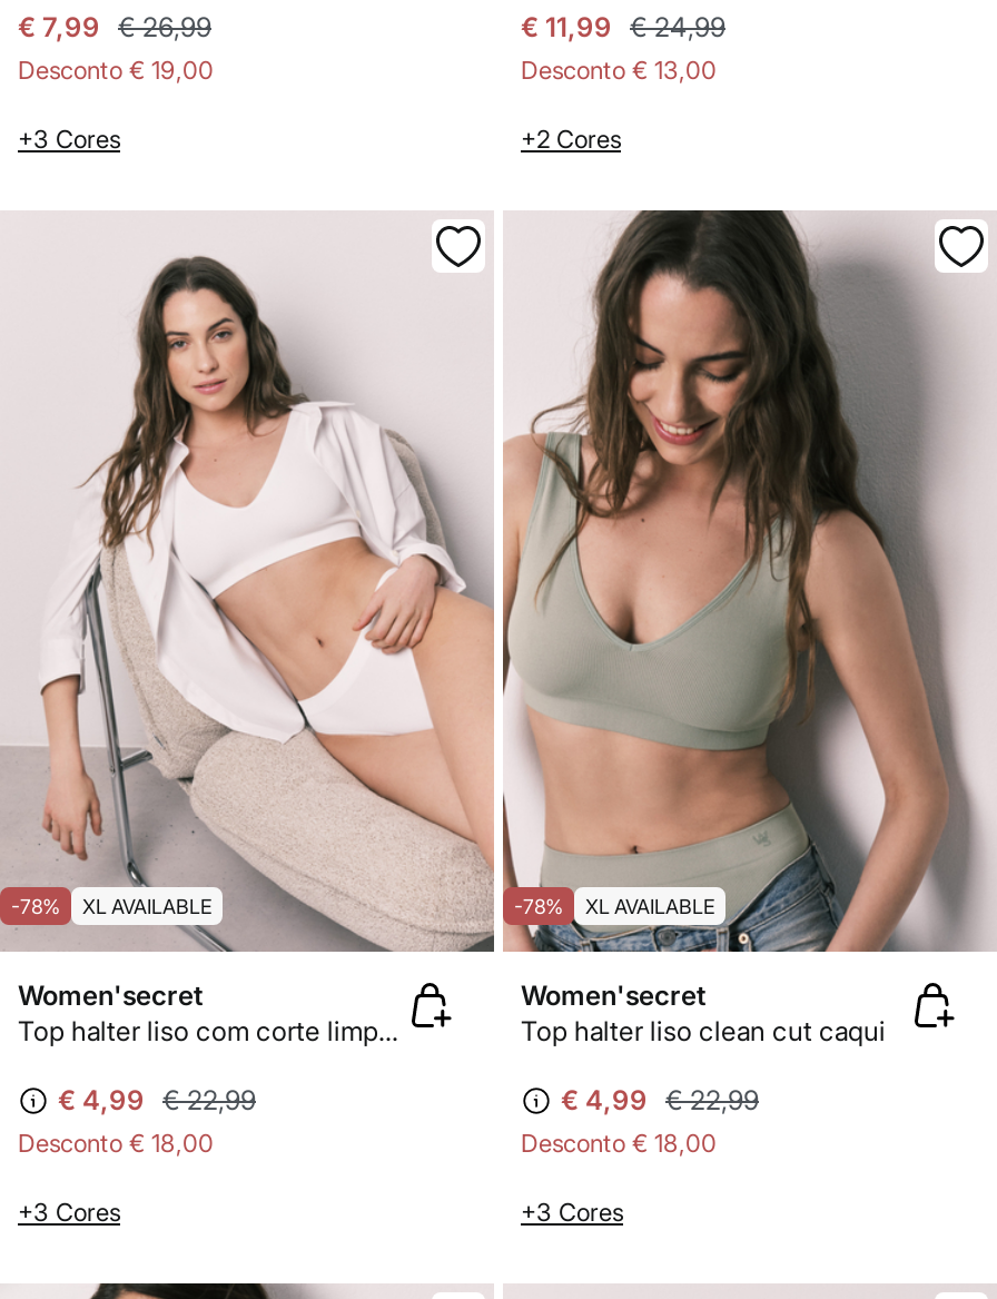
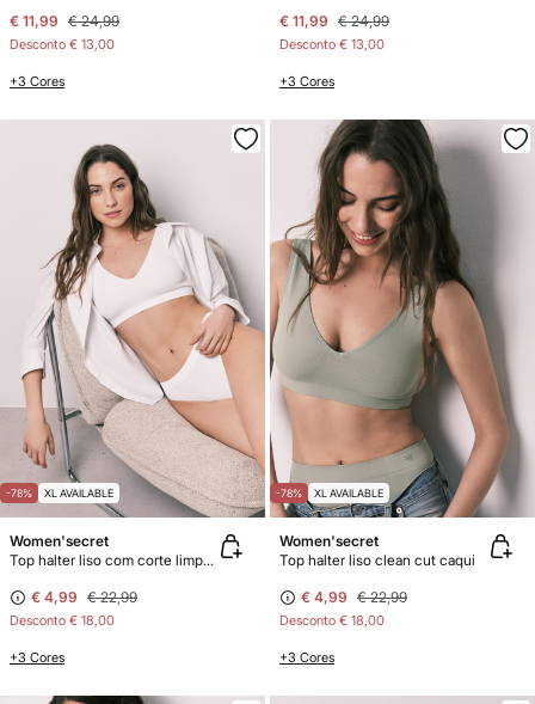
[18,10,214,86] € 7,99 € 26,99 | Desconto € 19,00 -> [10,12,119,53] € 11,99 € 24,99 | Desconto € 13,00
[521,124,621,155] +2 Cores -> [279,73,334,90] +3 Cores

